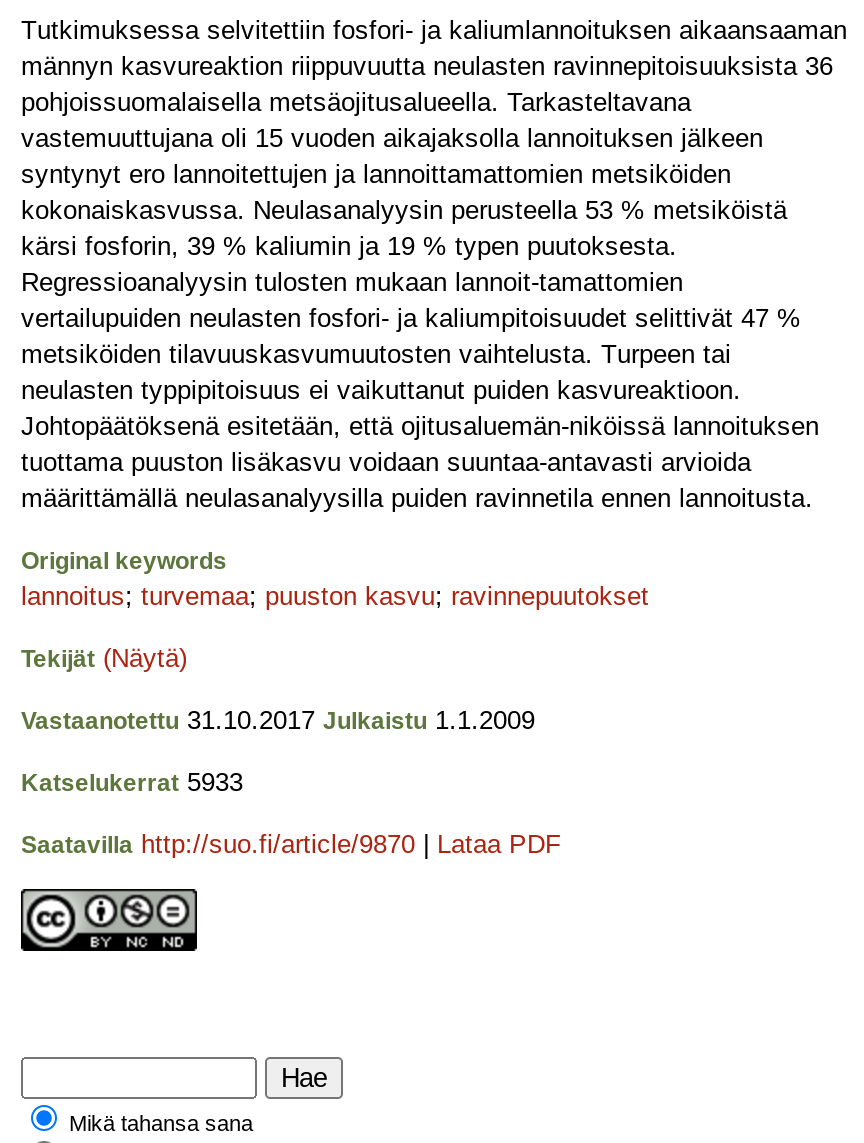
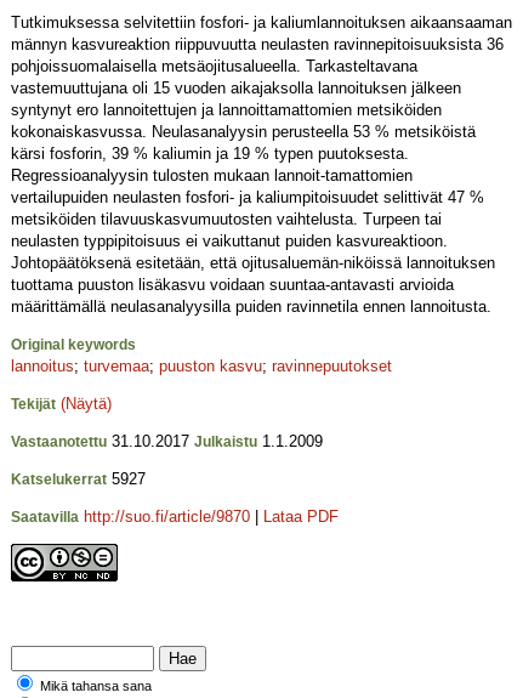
[21,767,243,797] Katselukerrat 5933 -> [11,470,146,488] Katselukerrat 5927

